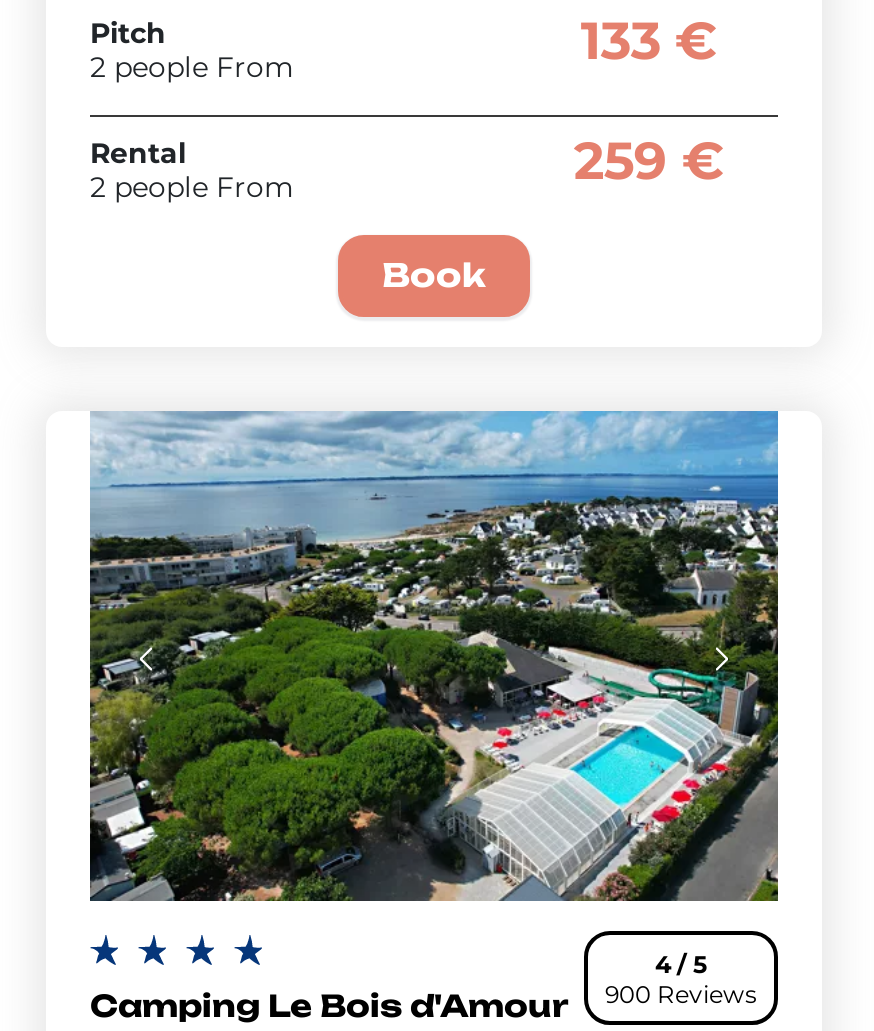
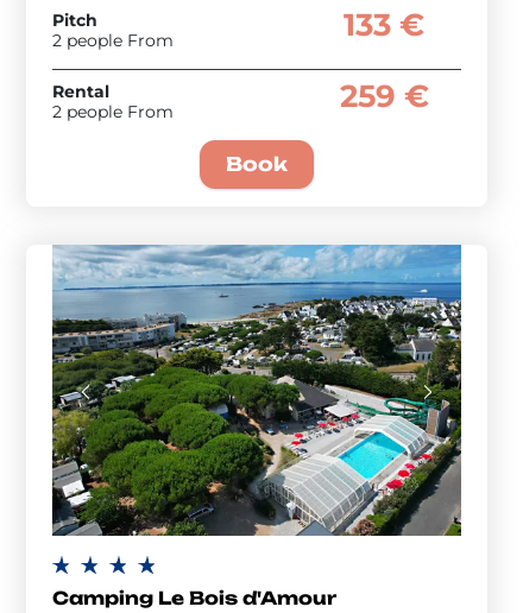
[605,949,757,1009] 4 / 5 | 900 Reviews -> none

